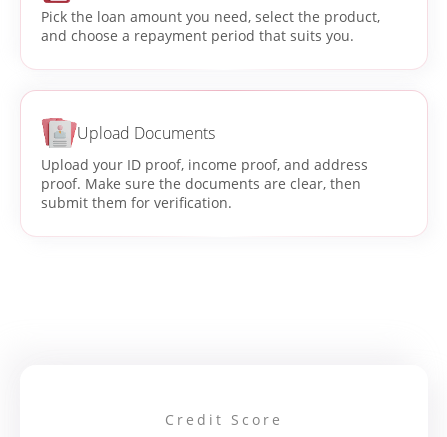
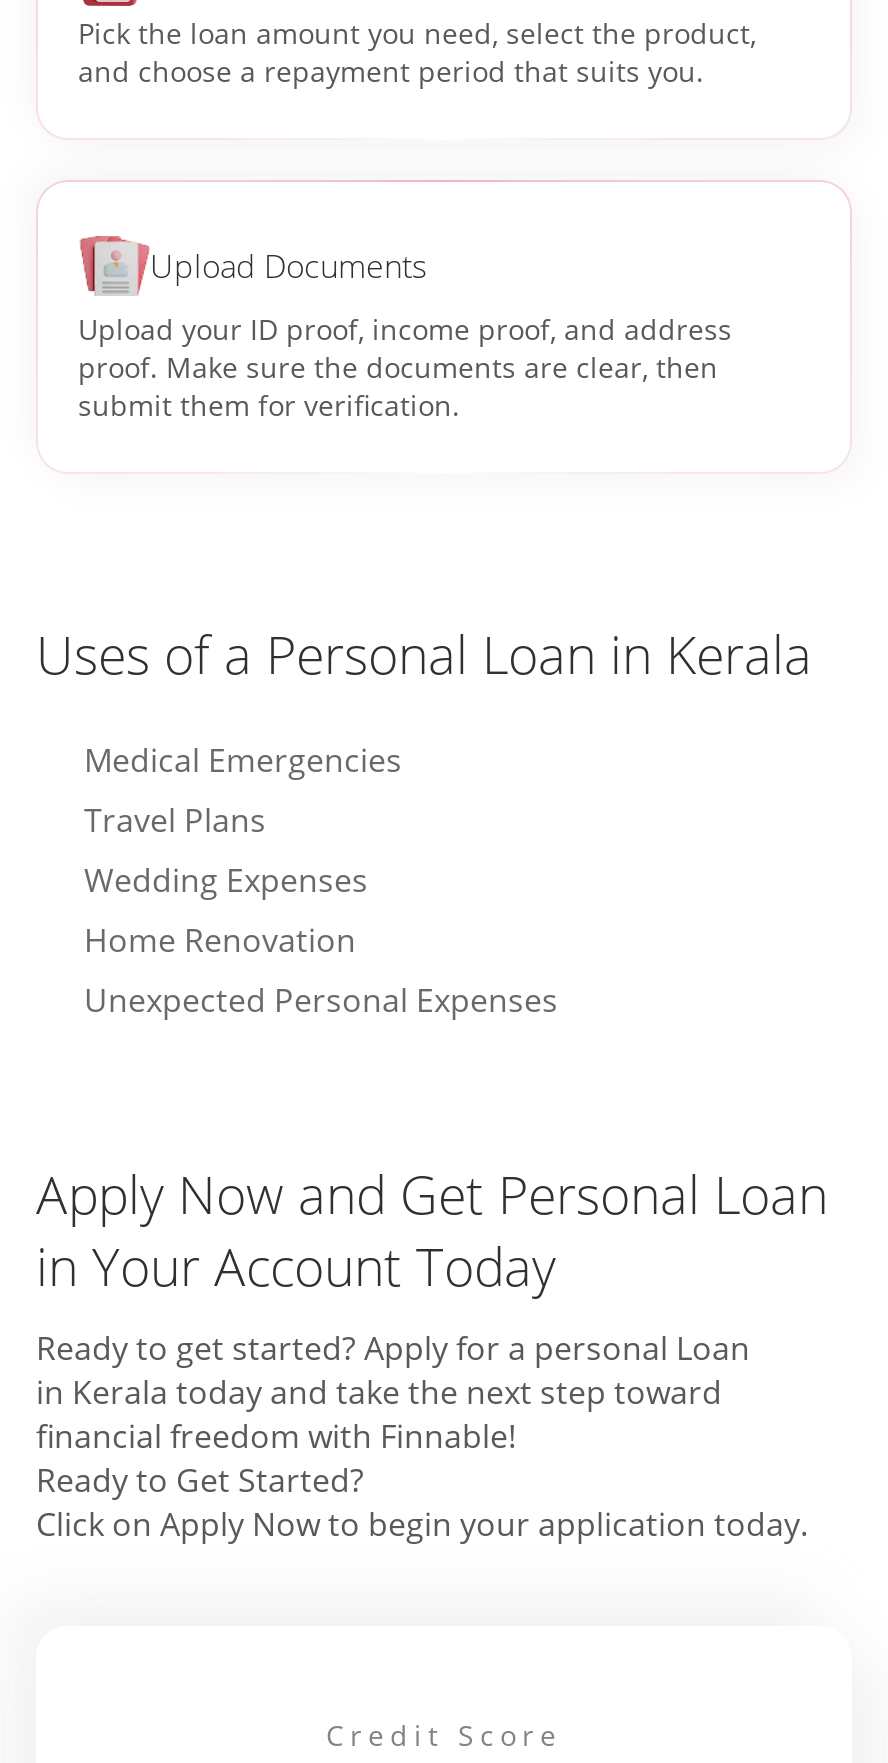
none -> [36,618,828,1546] Uses of a Personal Loan in Kerala | Medical Emergencies | Travel Plans | Wedding Expenses | Home Renovation | Unexpected Personal Expenses | Apply Now and Get Personal Loan | in Your Account Today | Ready to get started? Apply for a personal Loan | in Kerala today and take the next step toward | financial freedom with Finnable! | Ready to Get Started? | Click on Apply Nowto begin your application today.

